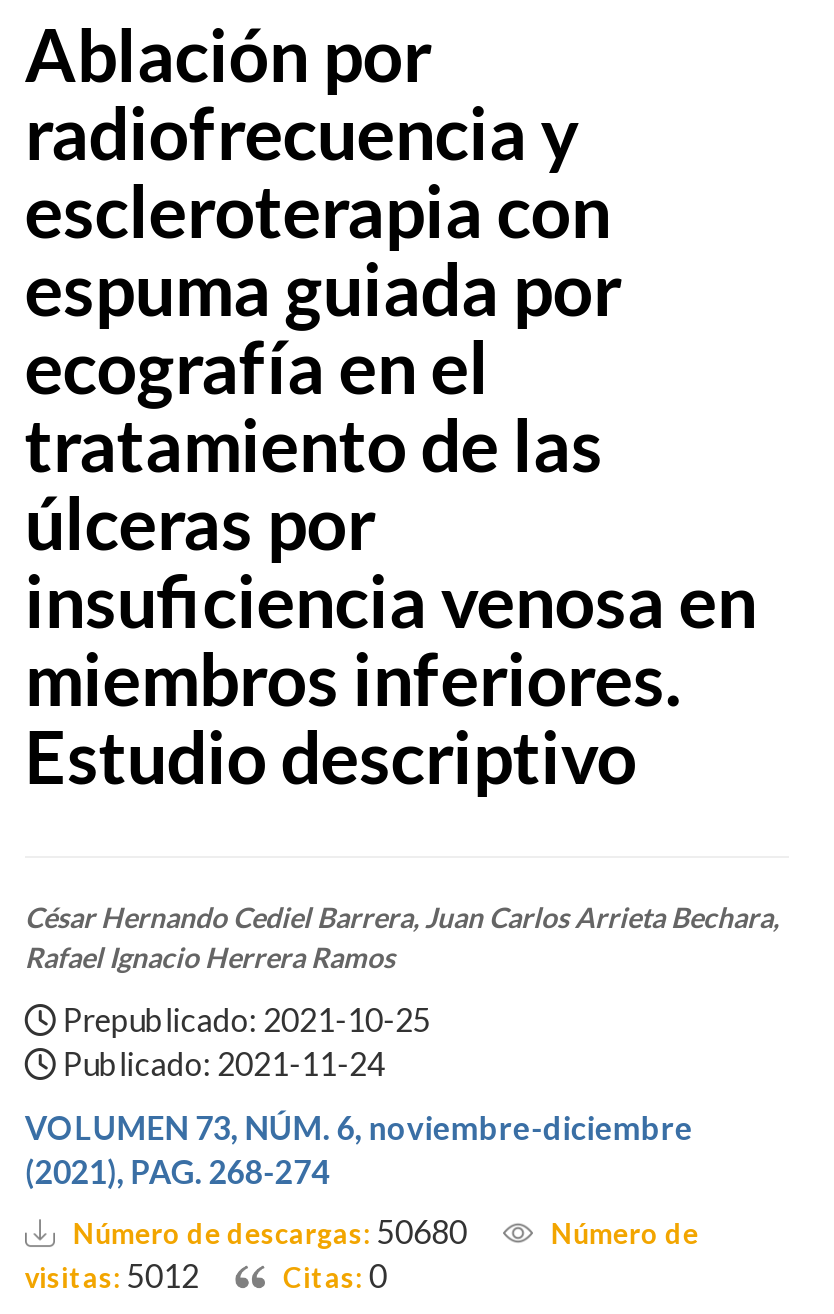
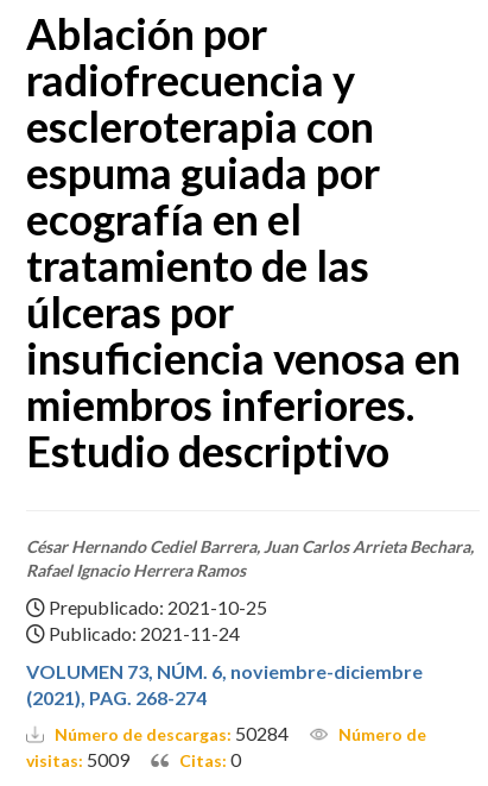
[73,1212,503,1250] Número de descargas: 50680 -> [54,722,310,744] Número de descargas: 50284
[25,1256,387,1294] visitas: 5012 Citas: 0 -> [26,748,241,771] visitas: 5009 Citas: 0

